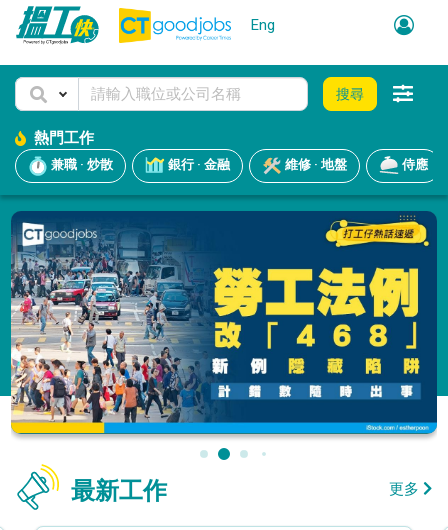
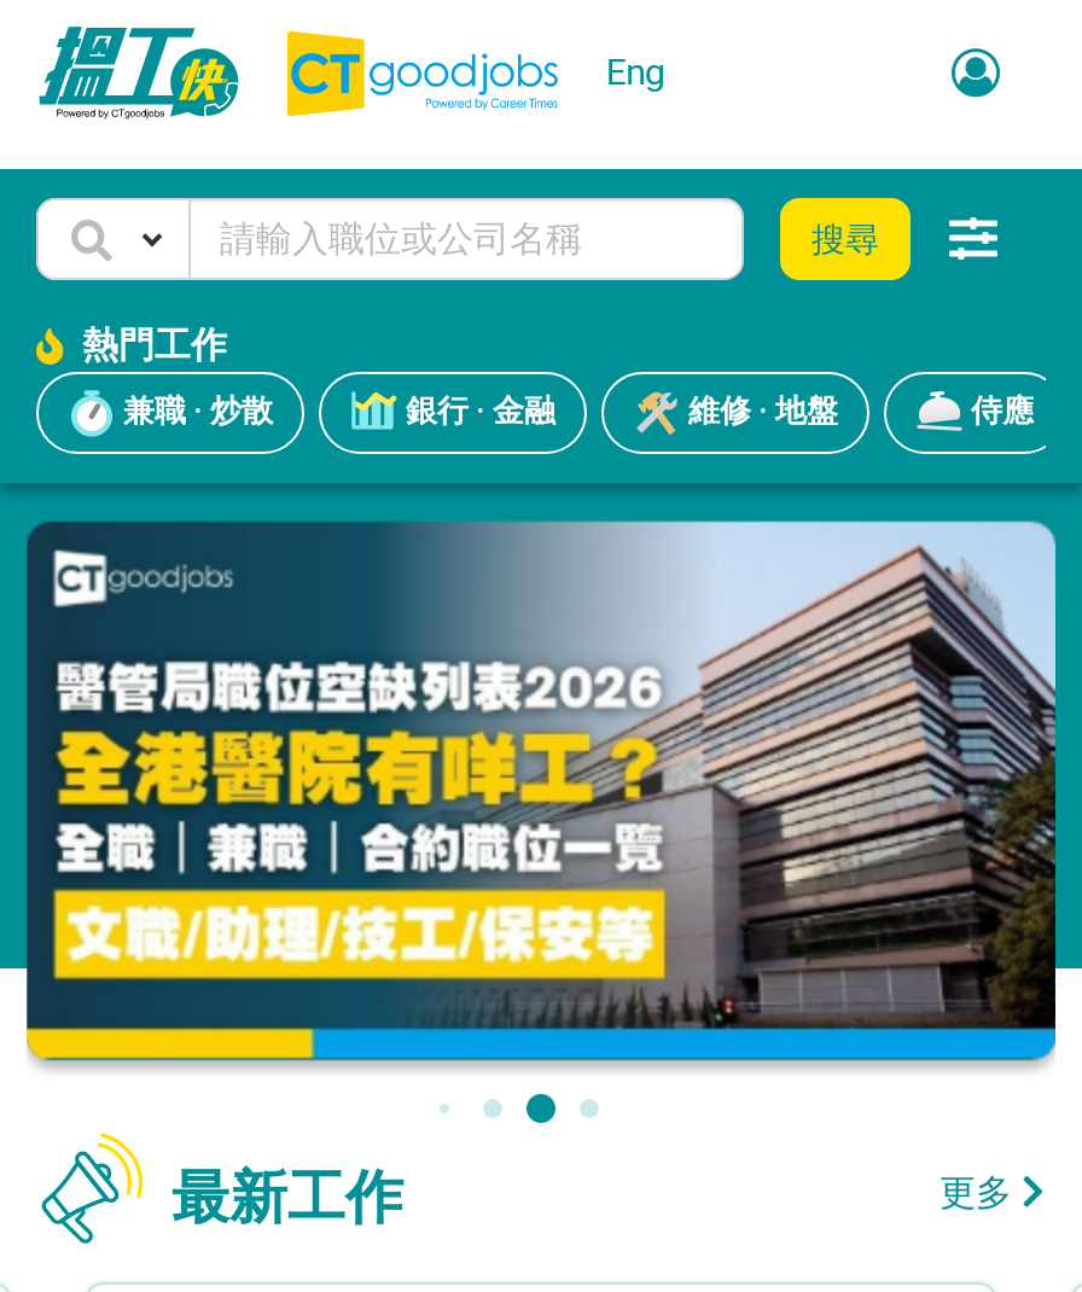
[10,210,438,434] [image] -> [24,519,1058,1060] [image]

